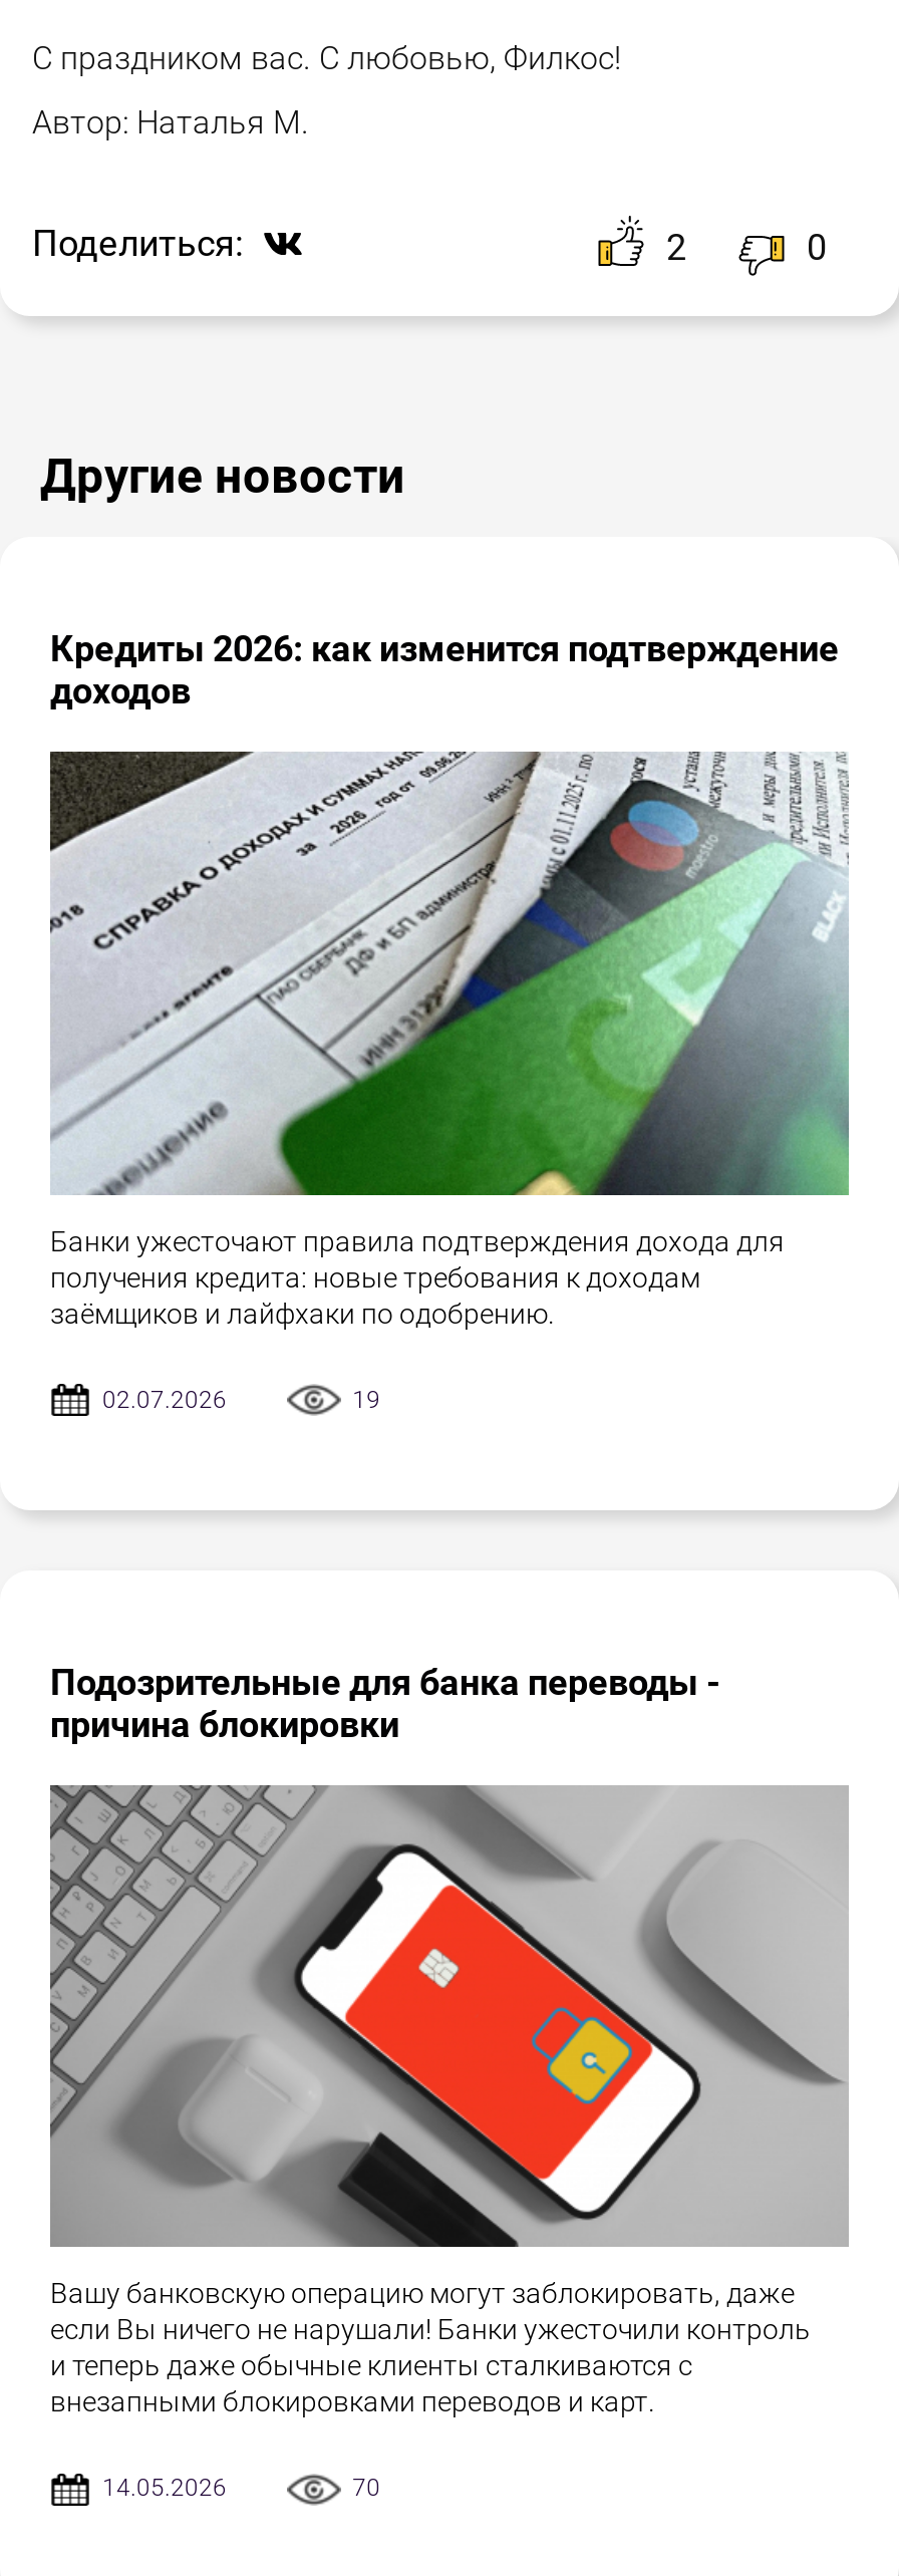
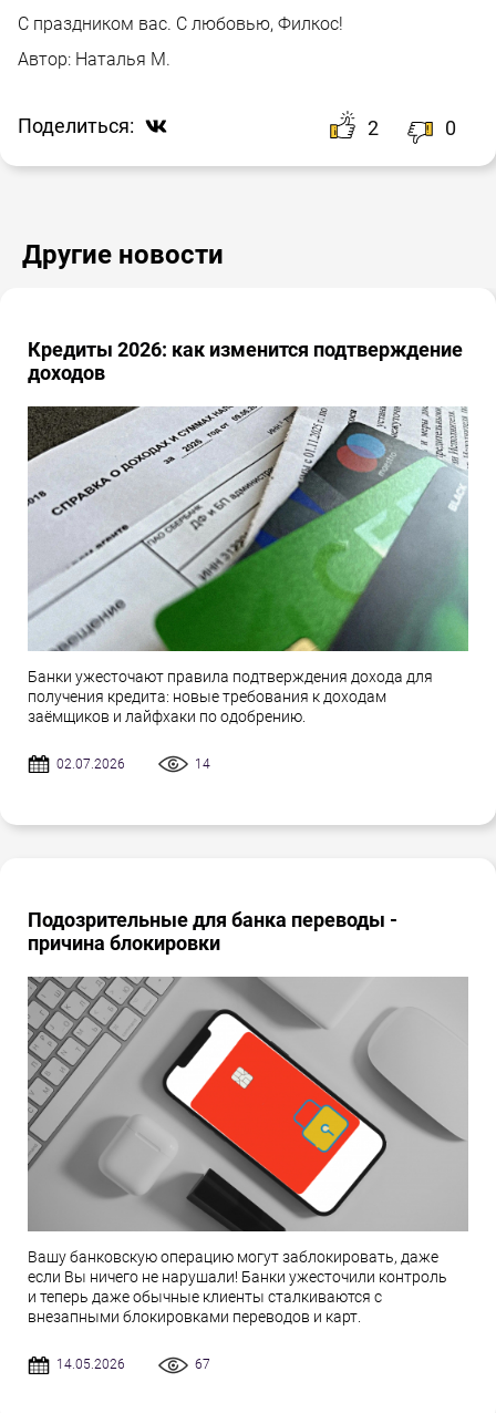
[352,1385,380,1413] 19 -> [194,756,210,771] 14
[352,2475,380,2503] 70 -> [194,1357,210,1373] 67

